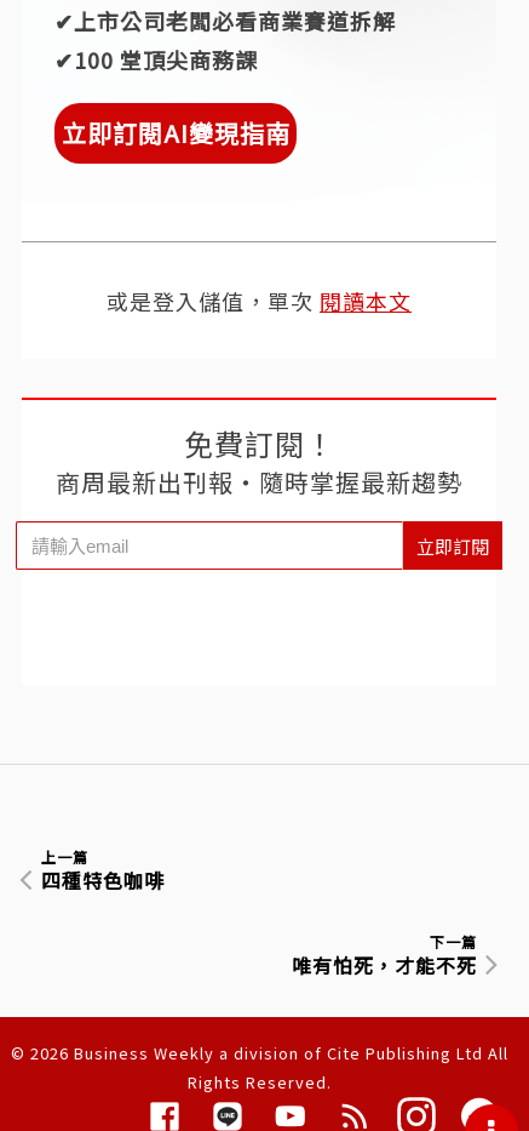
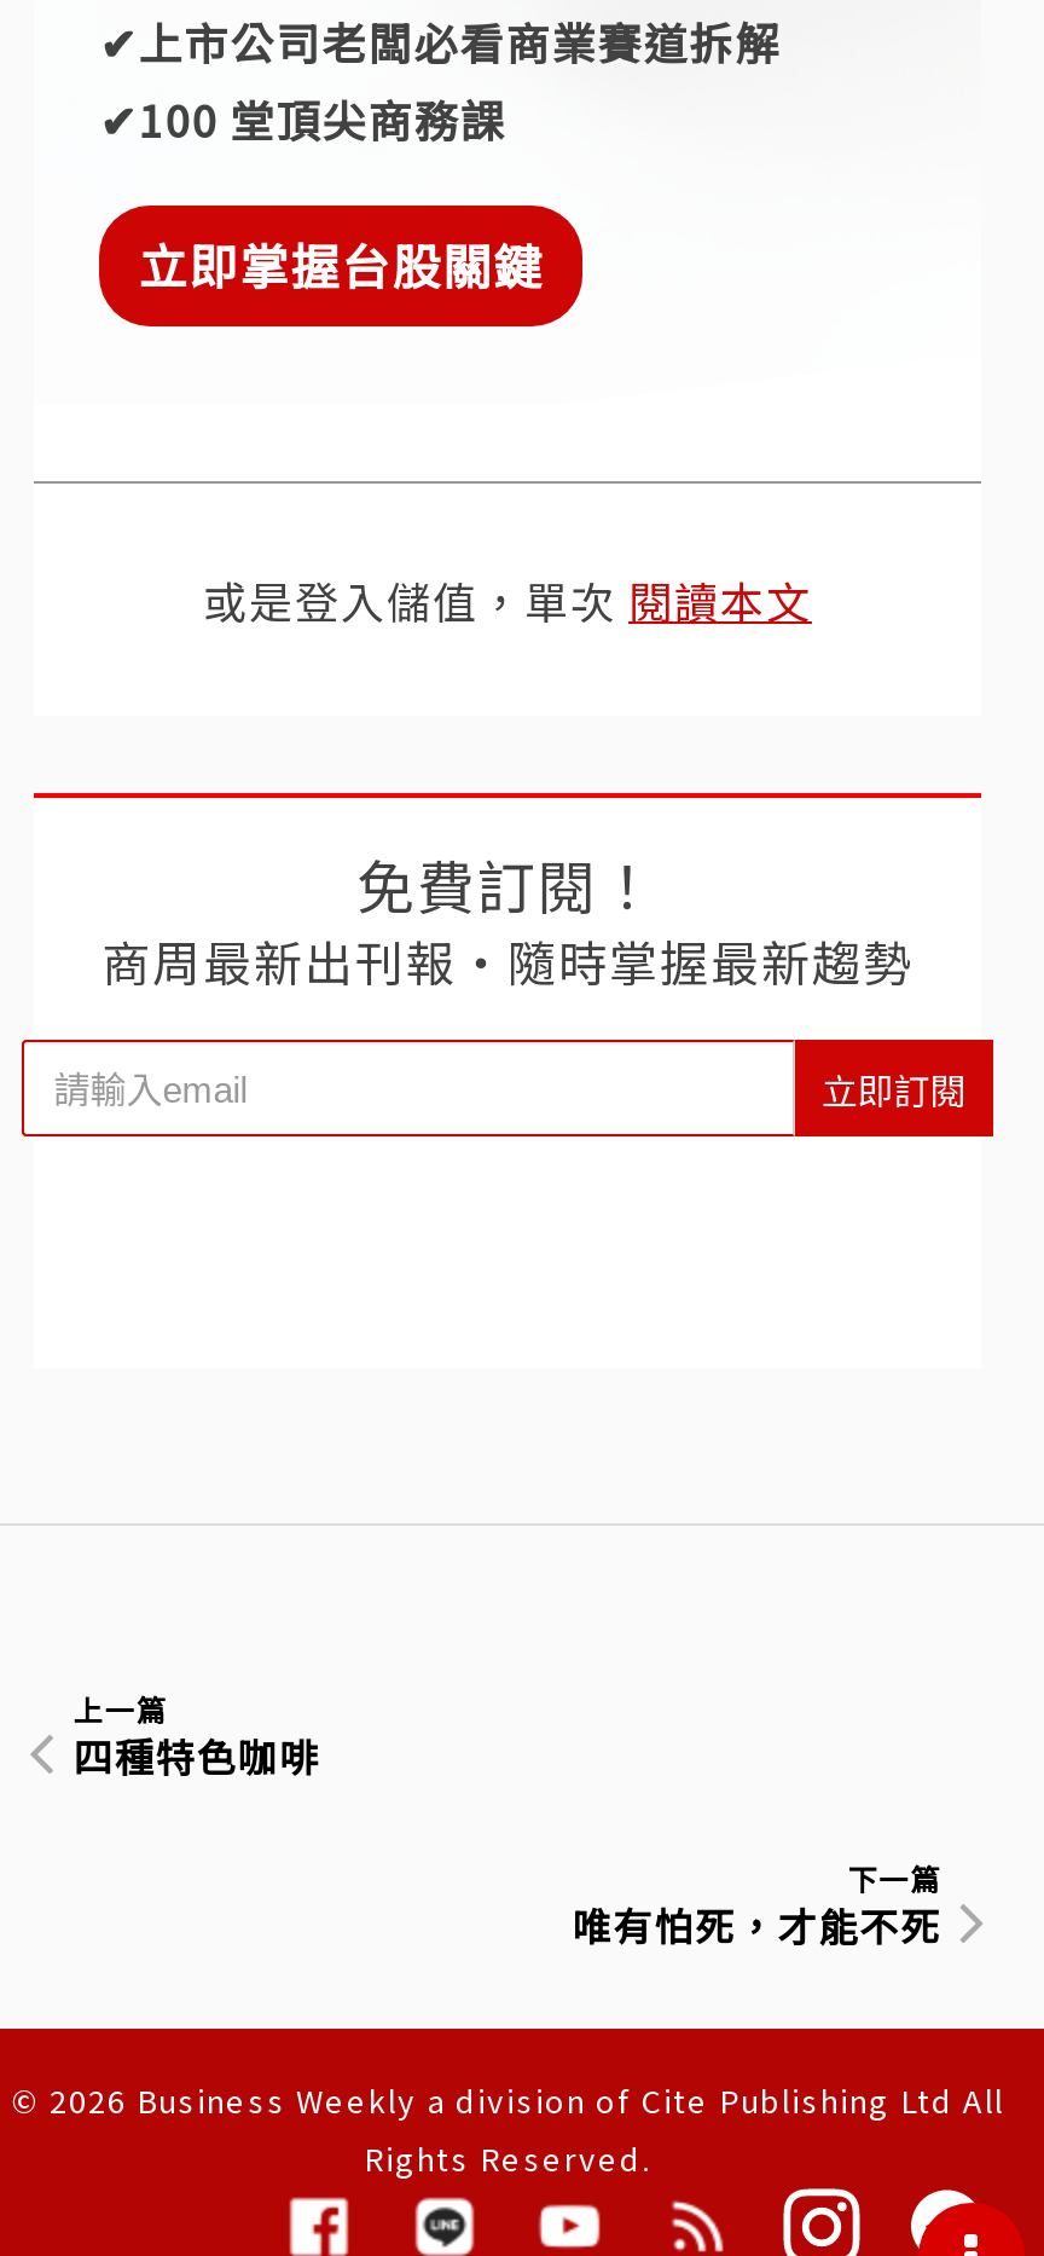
[61,115,290,150] 立即訂閱AI變現指南 -> [138,230,544,300] 立即掌握台股關鍵

